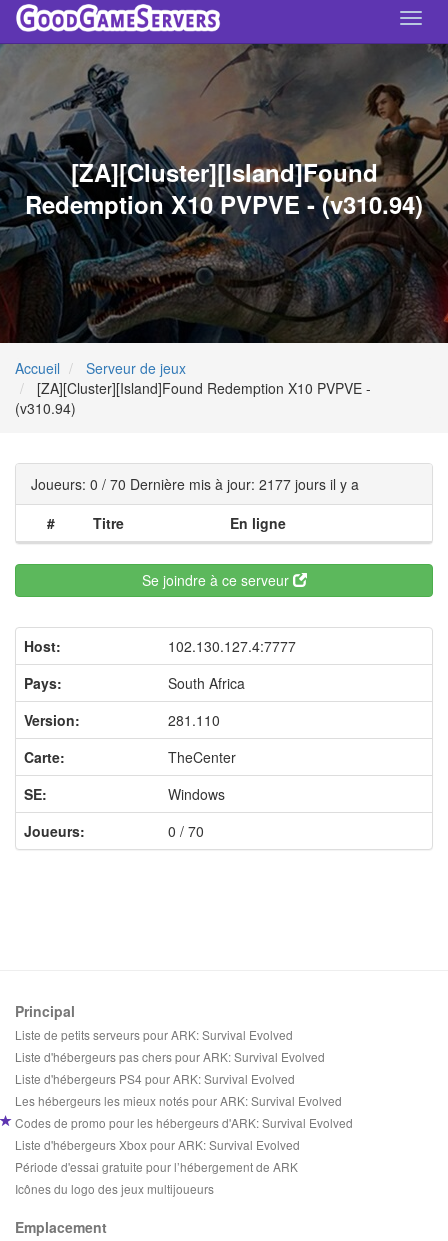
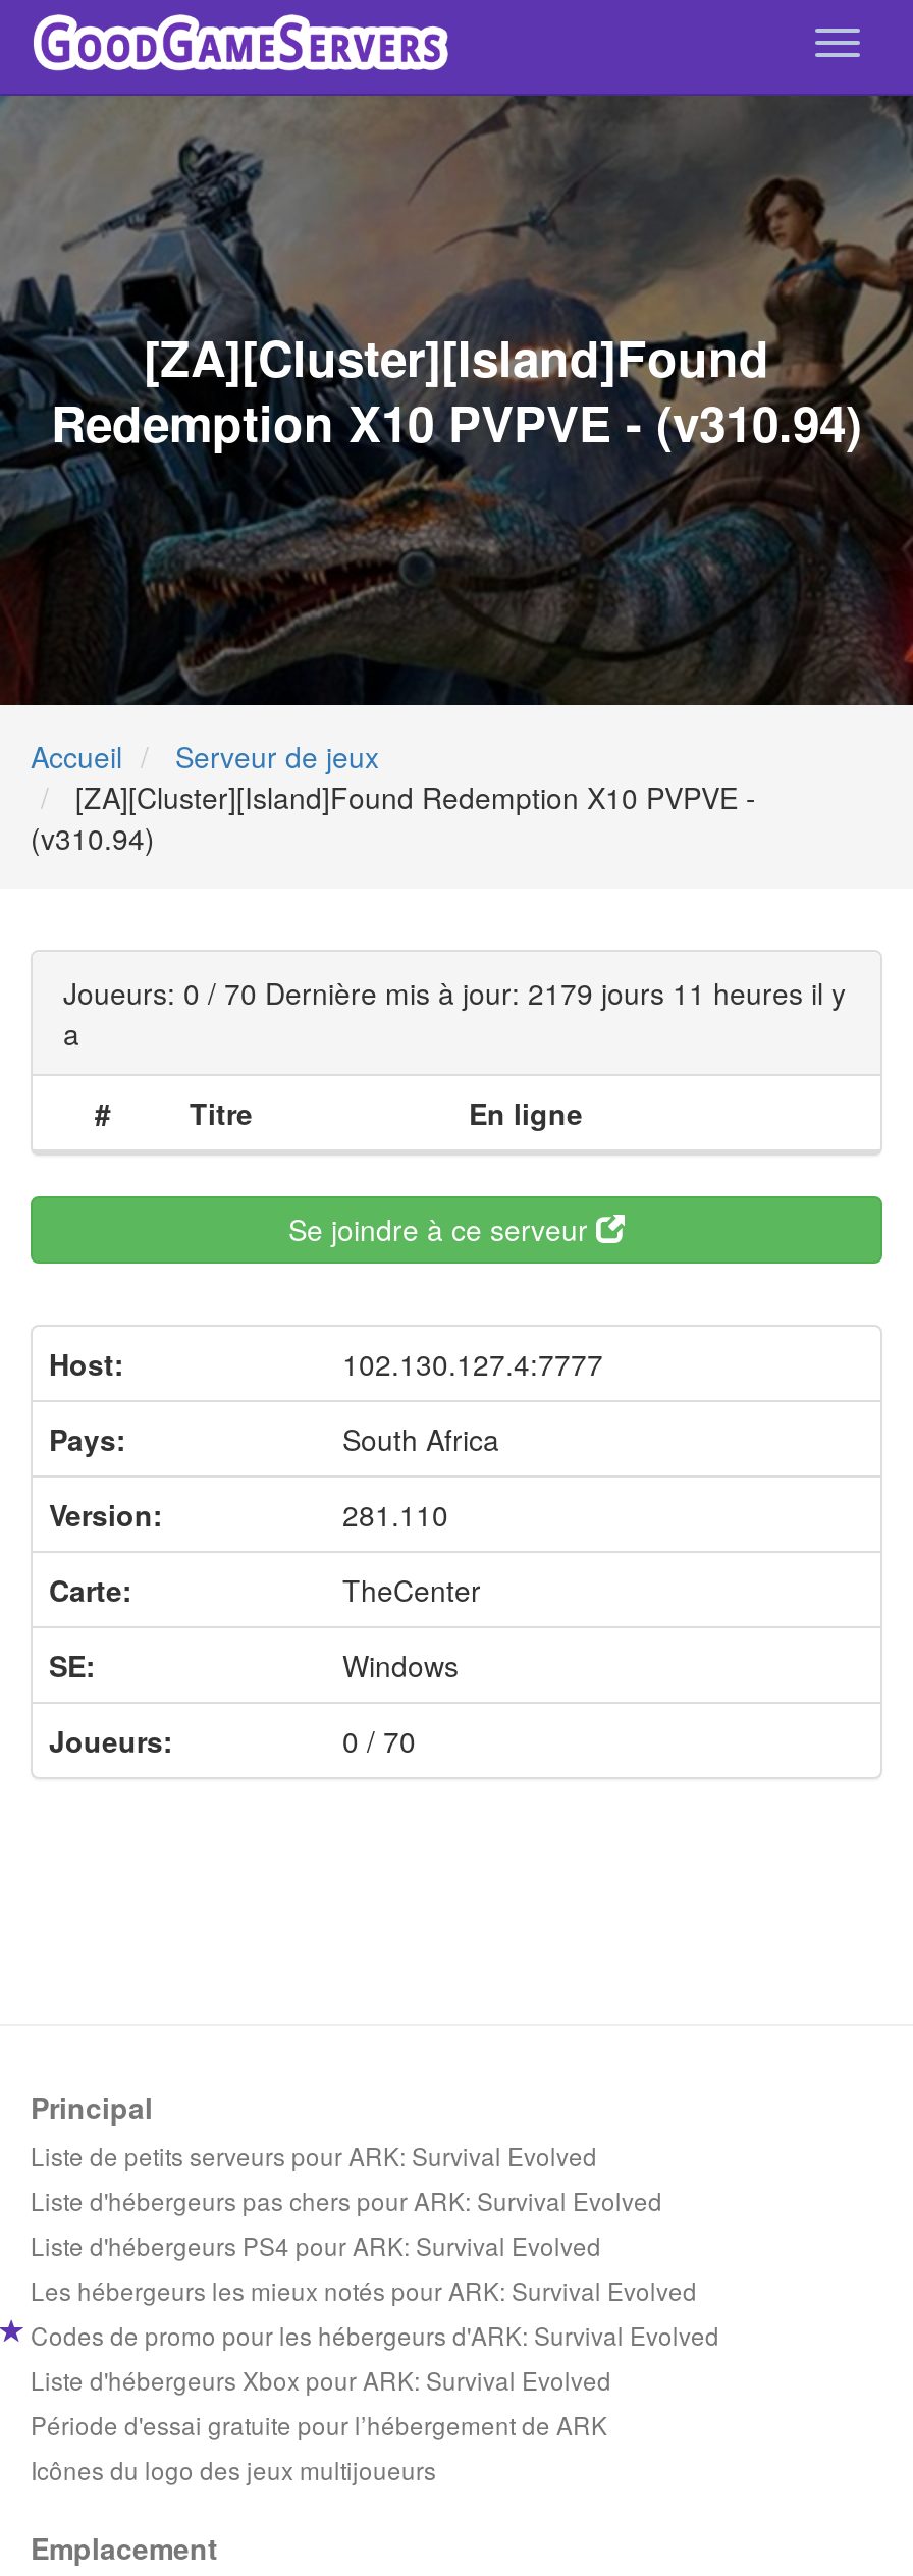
[31,474,359,494] Joueurs: 0 / 70 Dernière mis à jour: 2177 jours il y a -> [63,972,846,1054] Joueurs: 0 / 70 Dernière mis à jour: 2179 jours 11 heures il y | a

